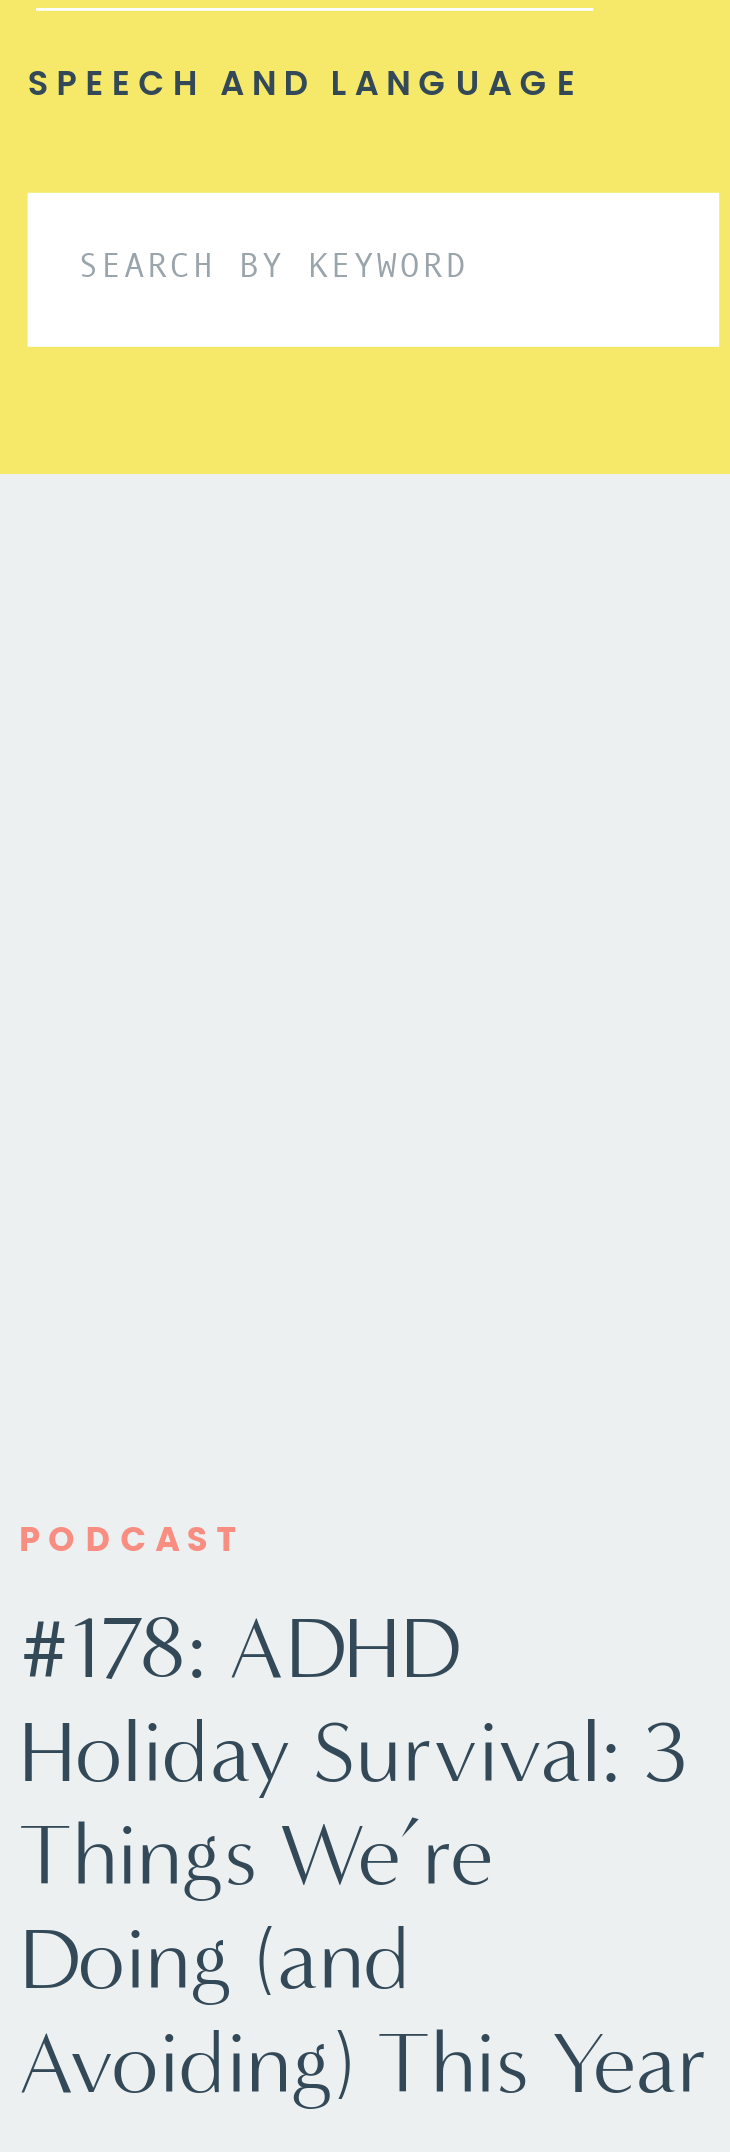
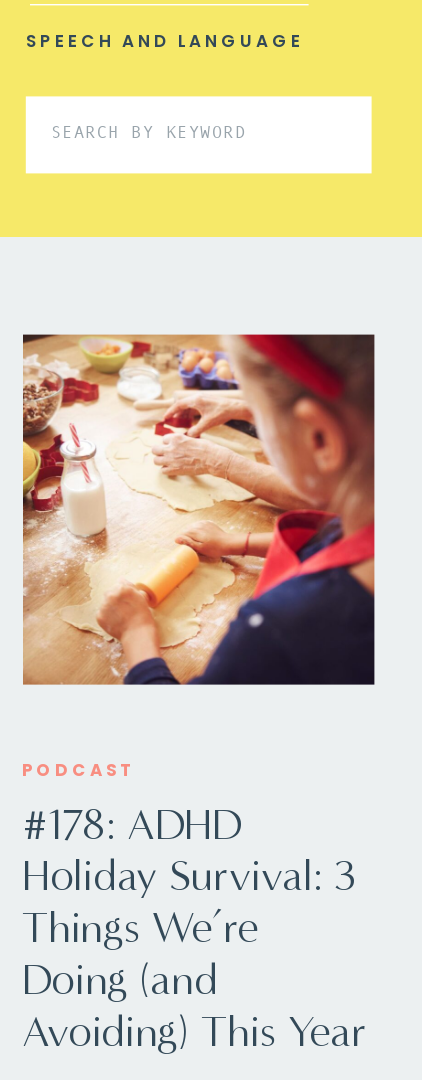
none -> [22,333,376,686] [image]

